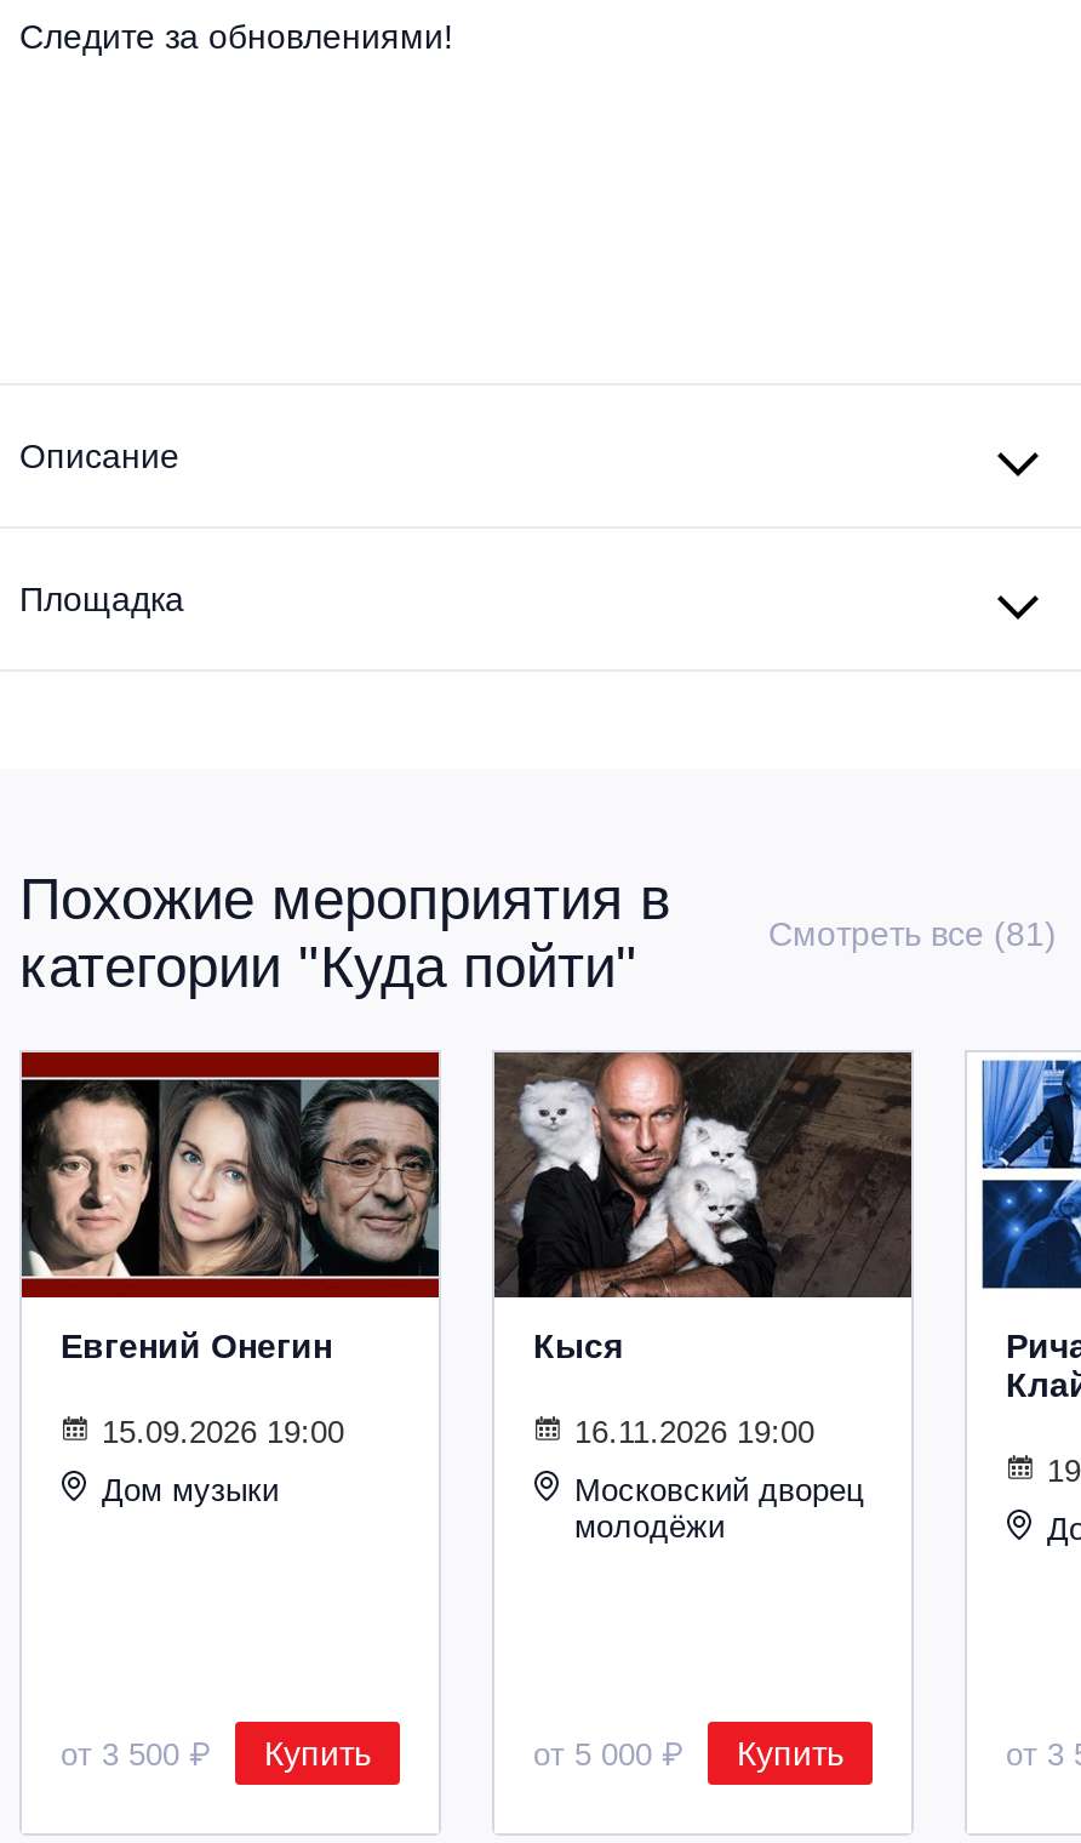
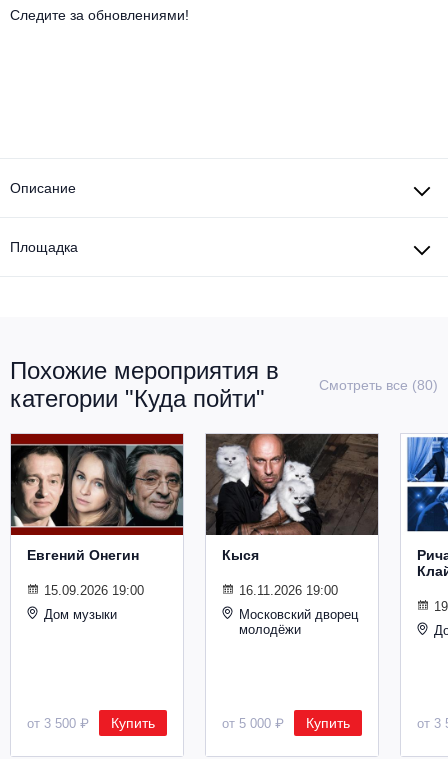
[768,914,1057,953] Смотреть все (81) -> [319,377,438,393] Смотреть все (80)

